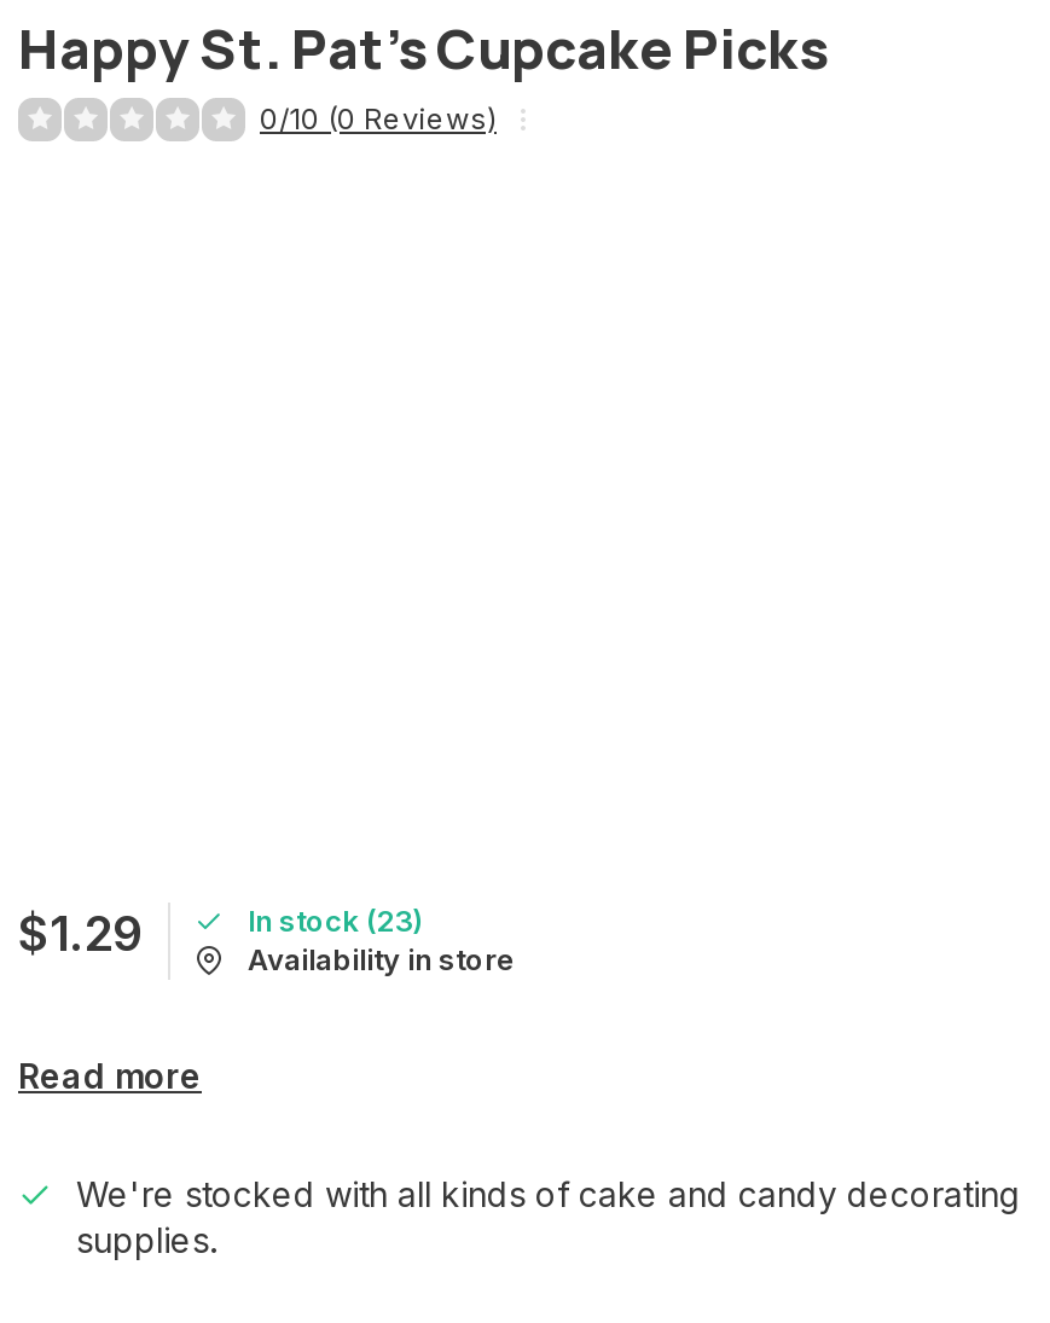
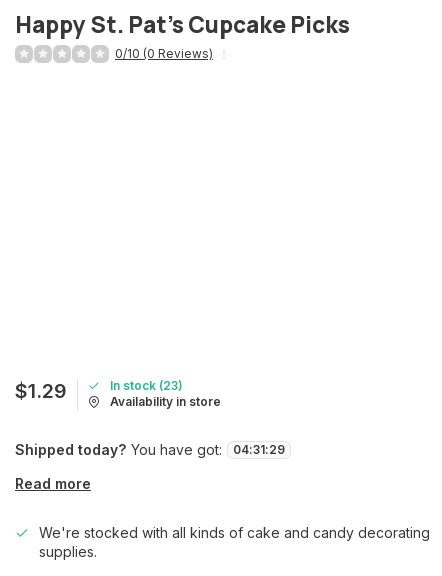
none -> [15,441,285,458] Shipped today? You have got: | 04: 31: 29

